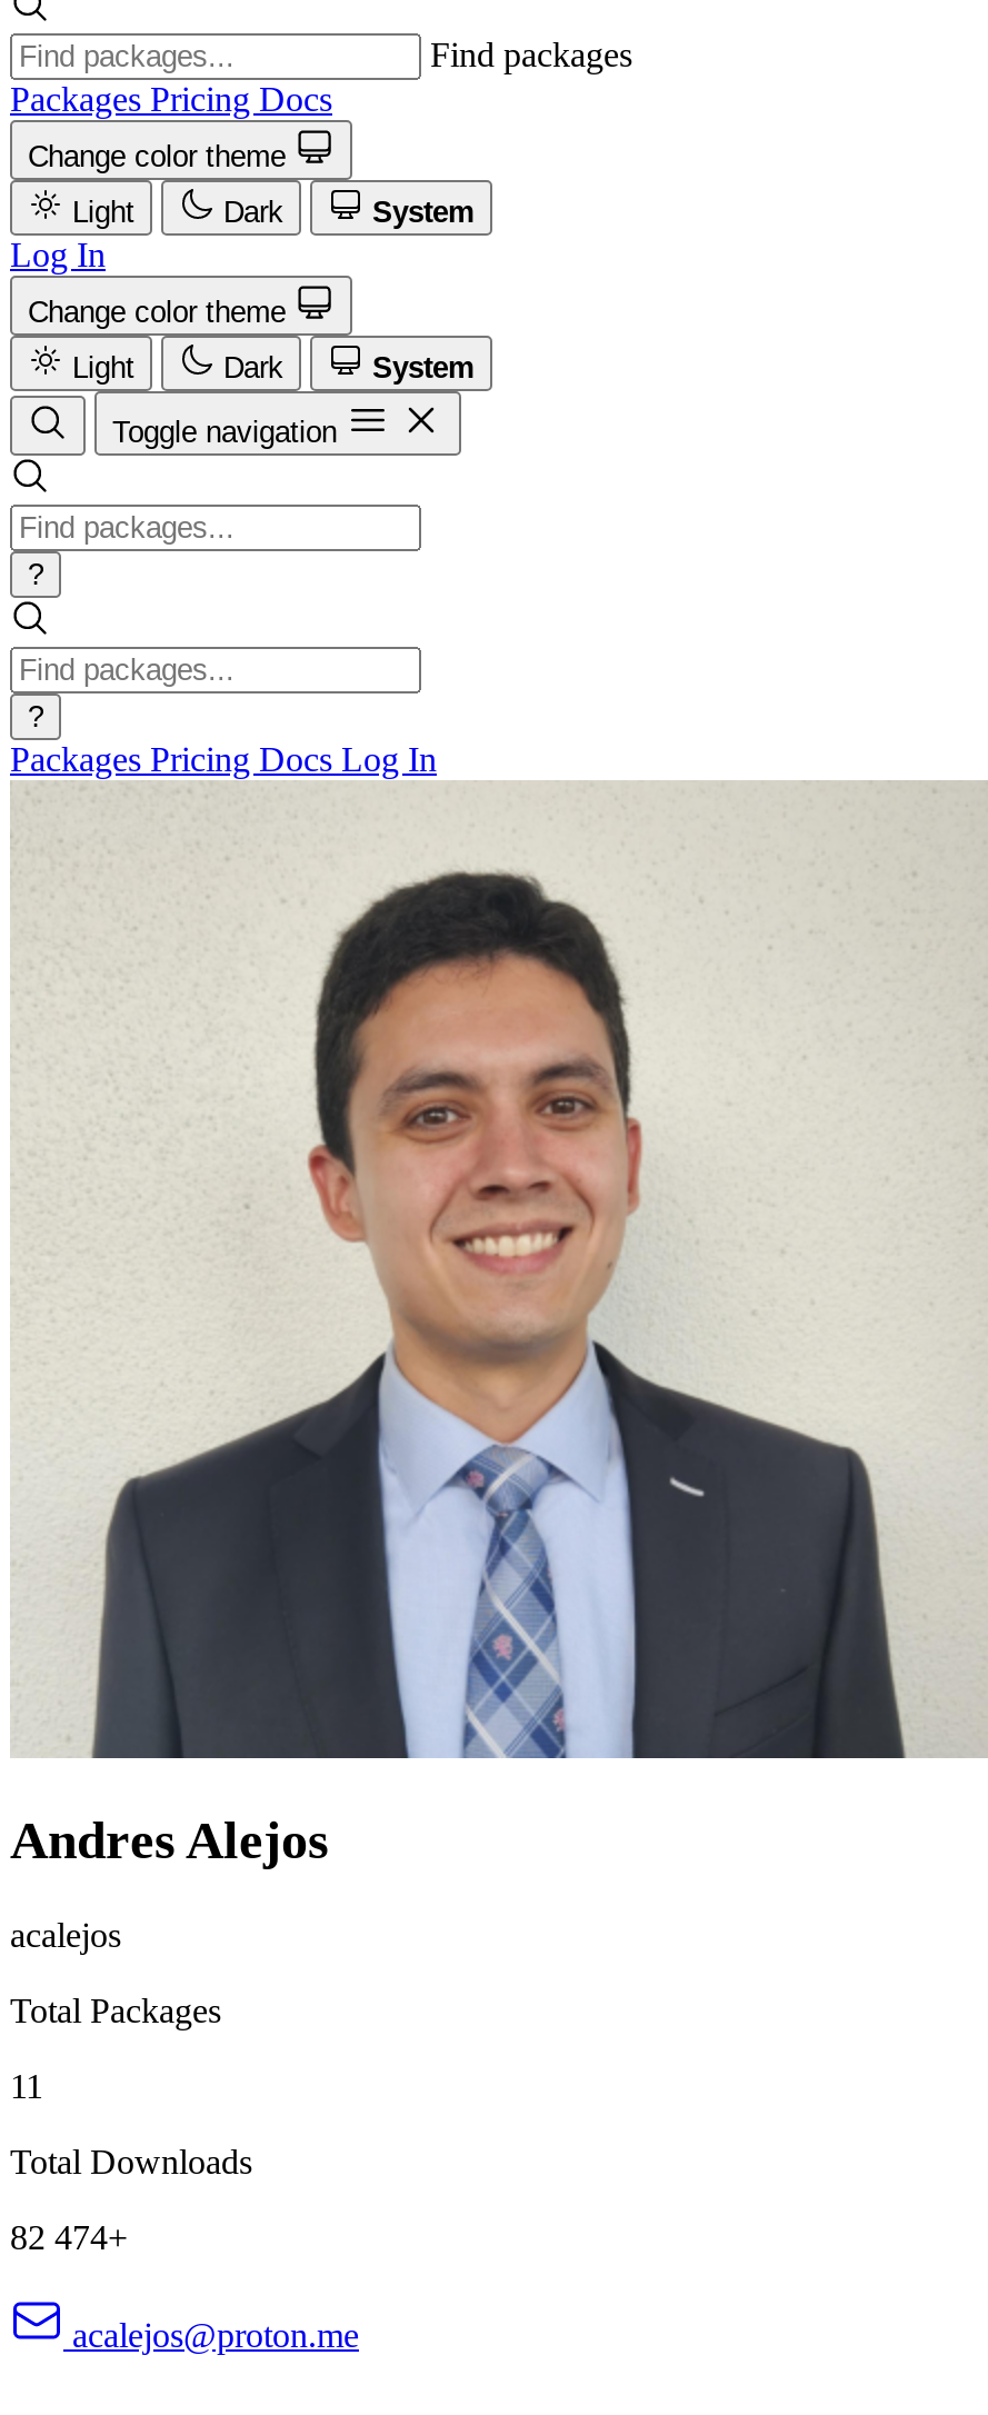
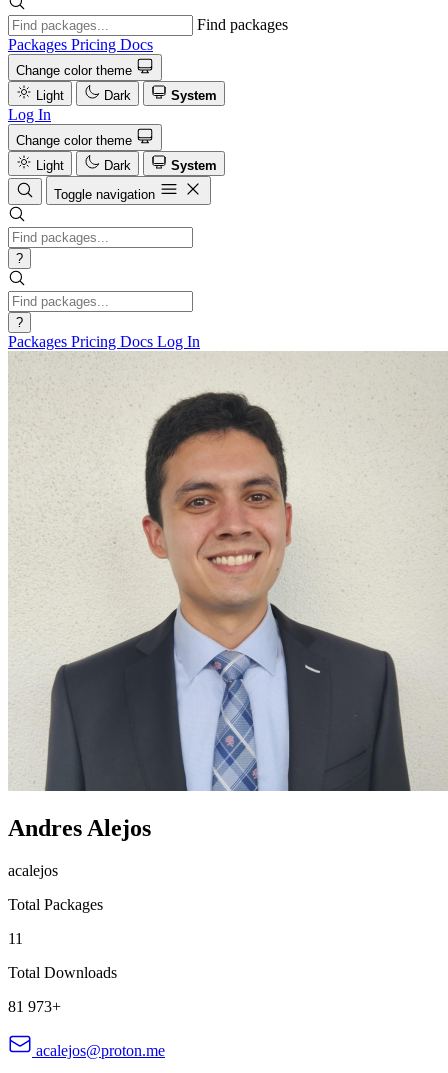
[10,2218,128,2256] 82 474+ -> [8,998,61,1015] 81 973+

